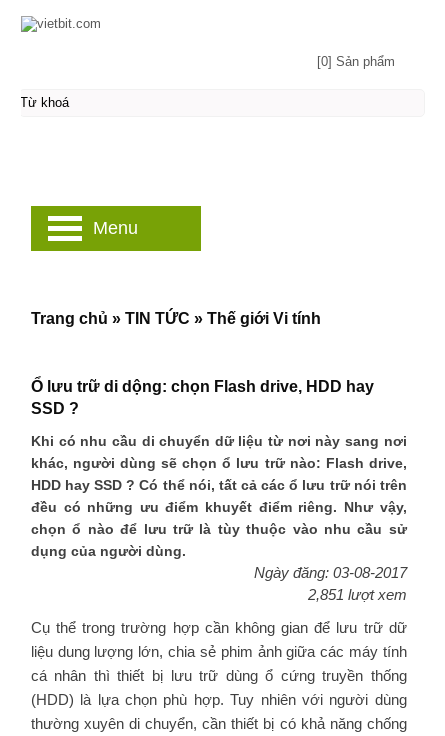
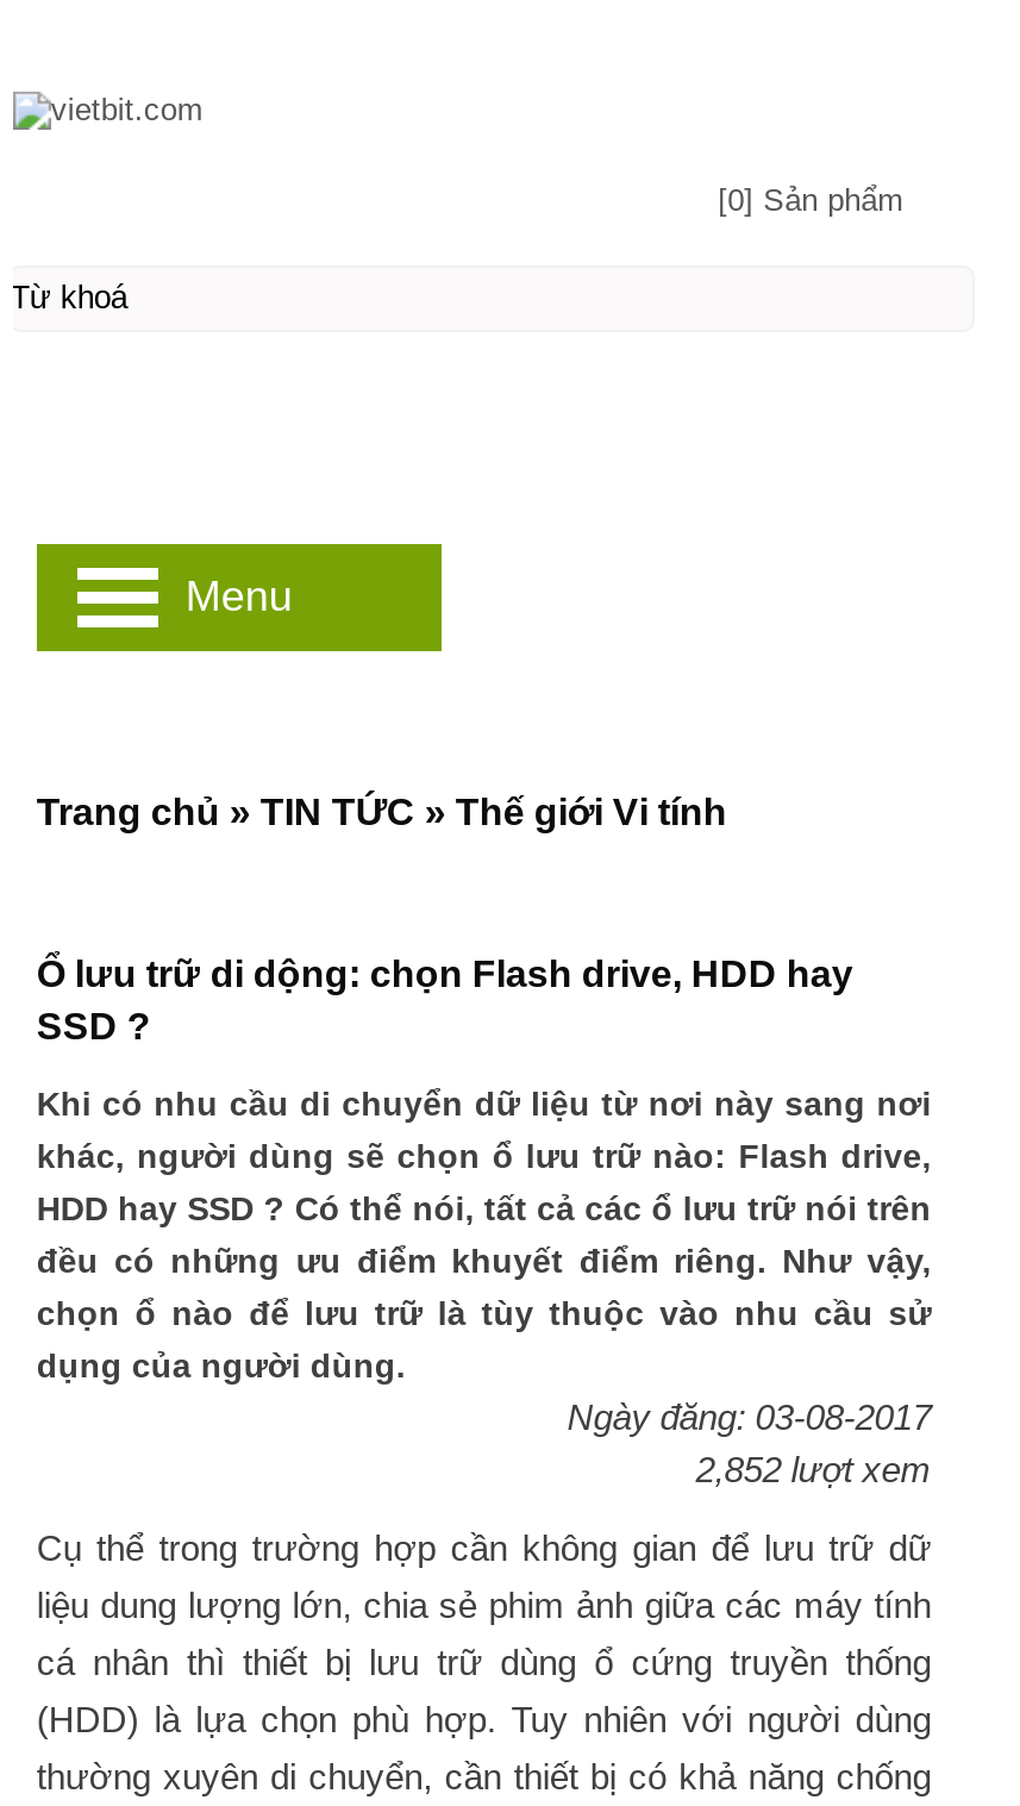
[308,586,407,603] 2,851 lượt xem -> [696,1449,931,1489] 2,852 lượt xem

